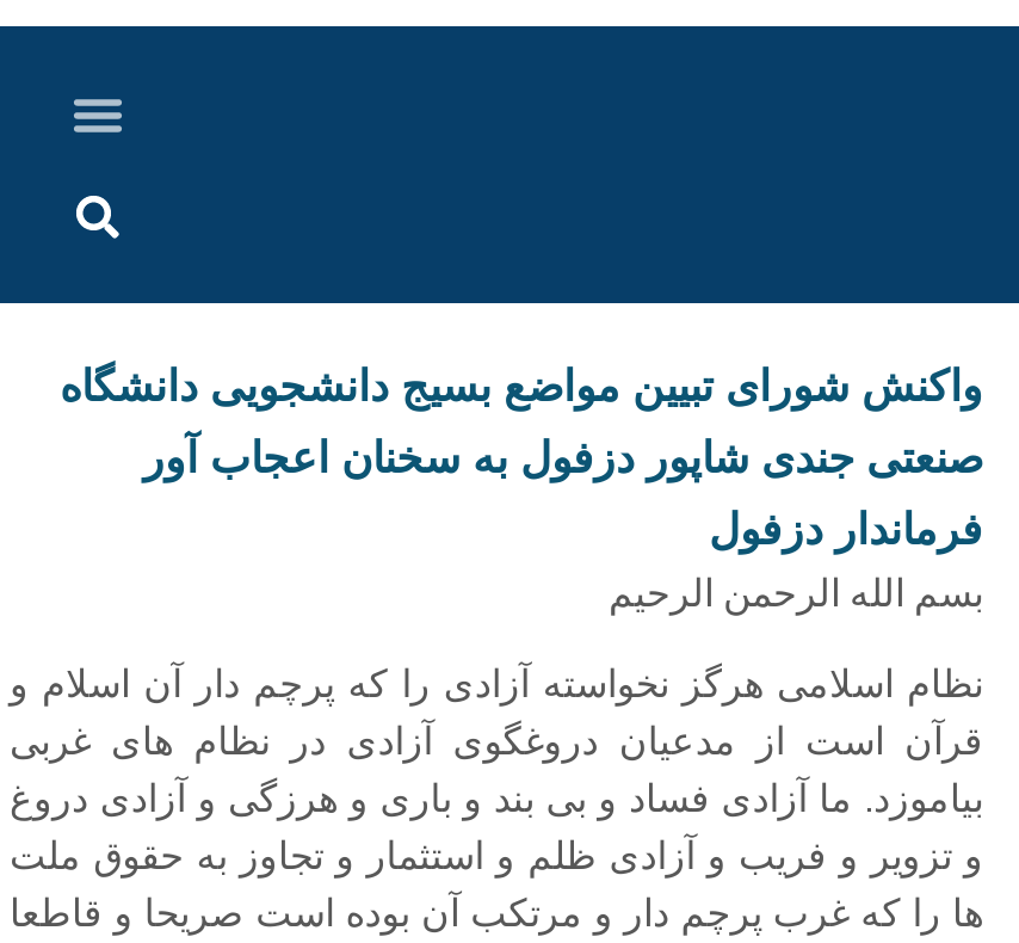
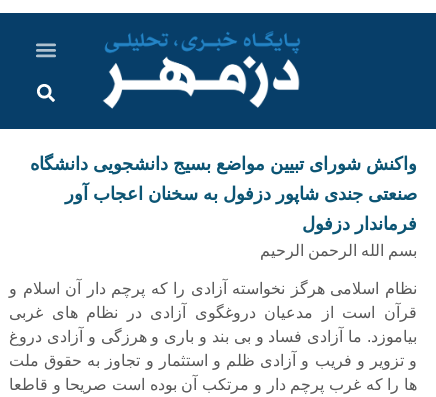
none -> [102,32,300,109] [image]

